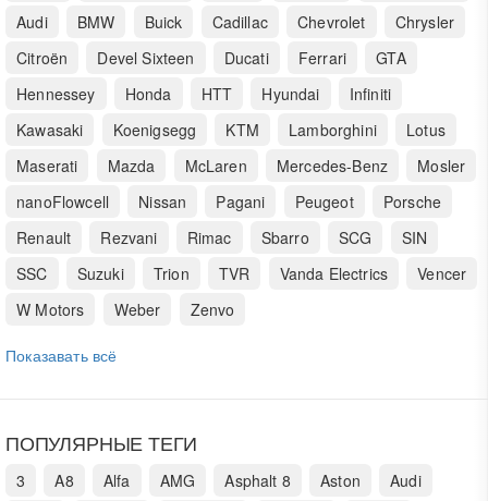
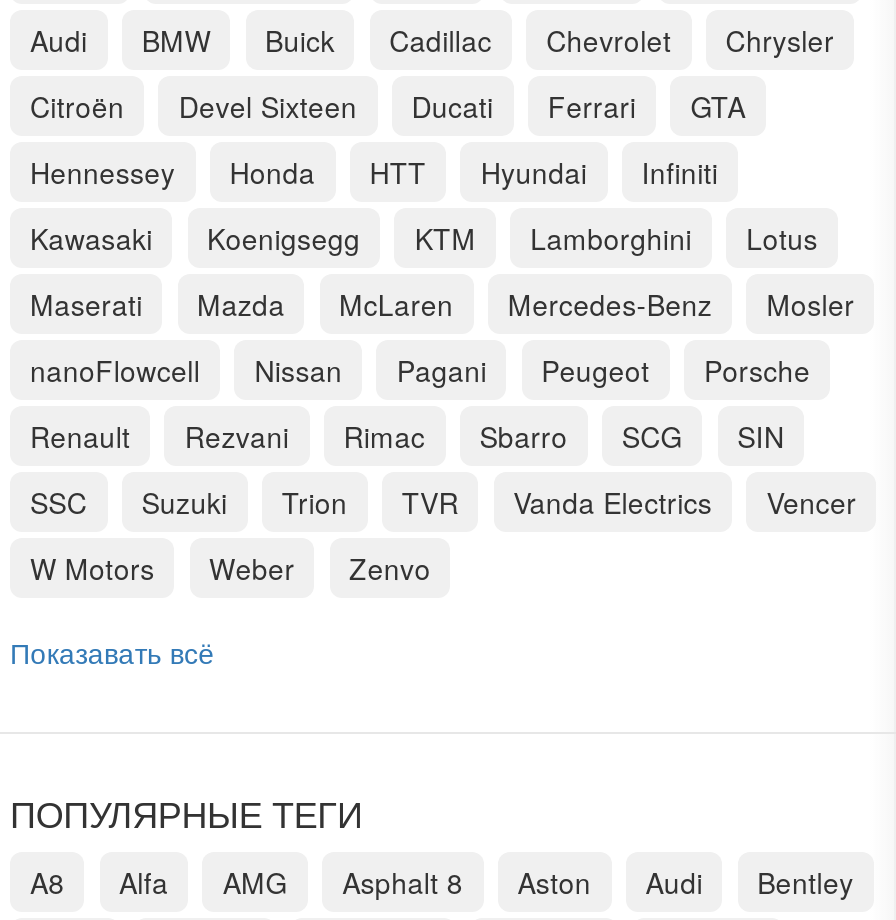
[16,469,25,491] 3 -> none
none -> [757,862,854,902] Bentley

